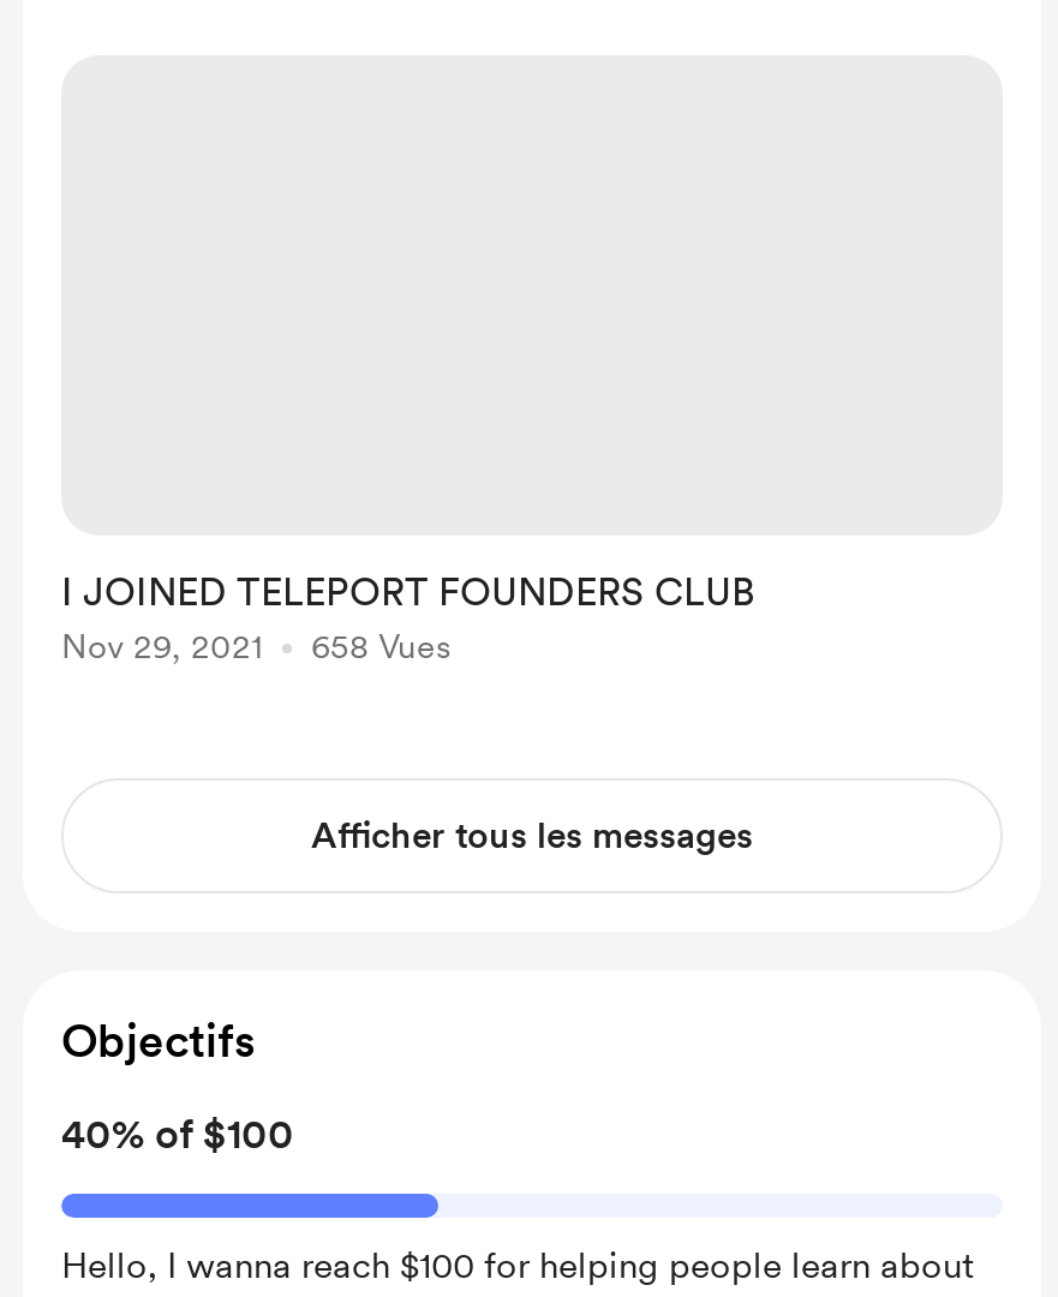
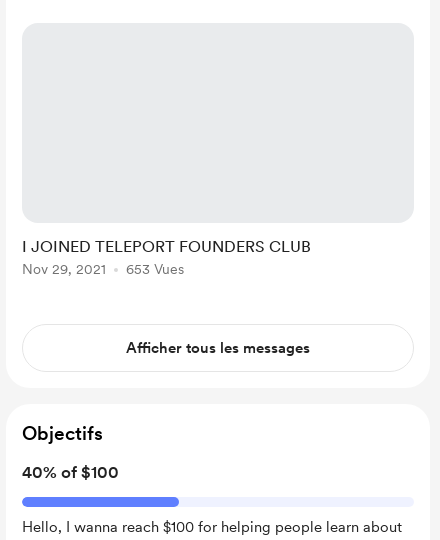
[61,627,450,665] Nov 29, 2021 658 Vues -> [22,261,184,277] Nov 29, 2021 653 Vues

